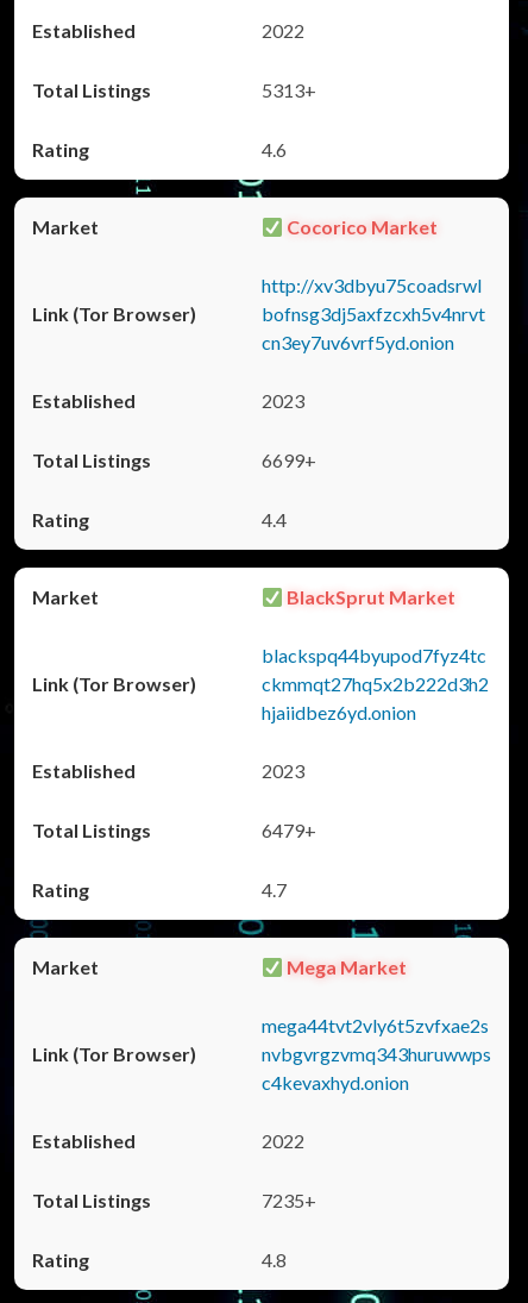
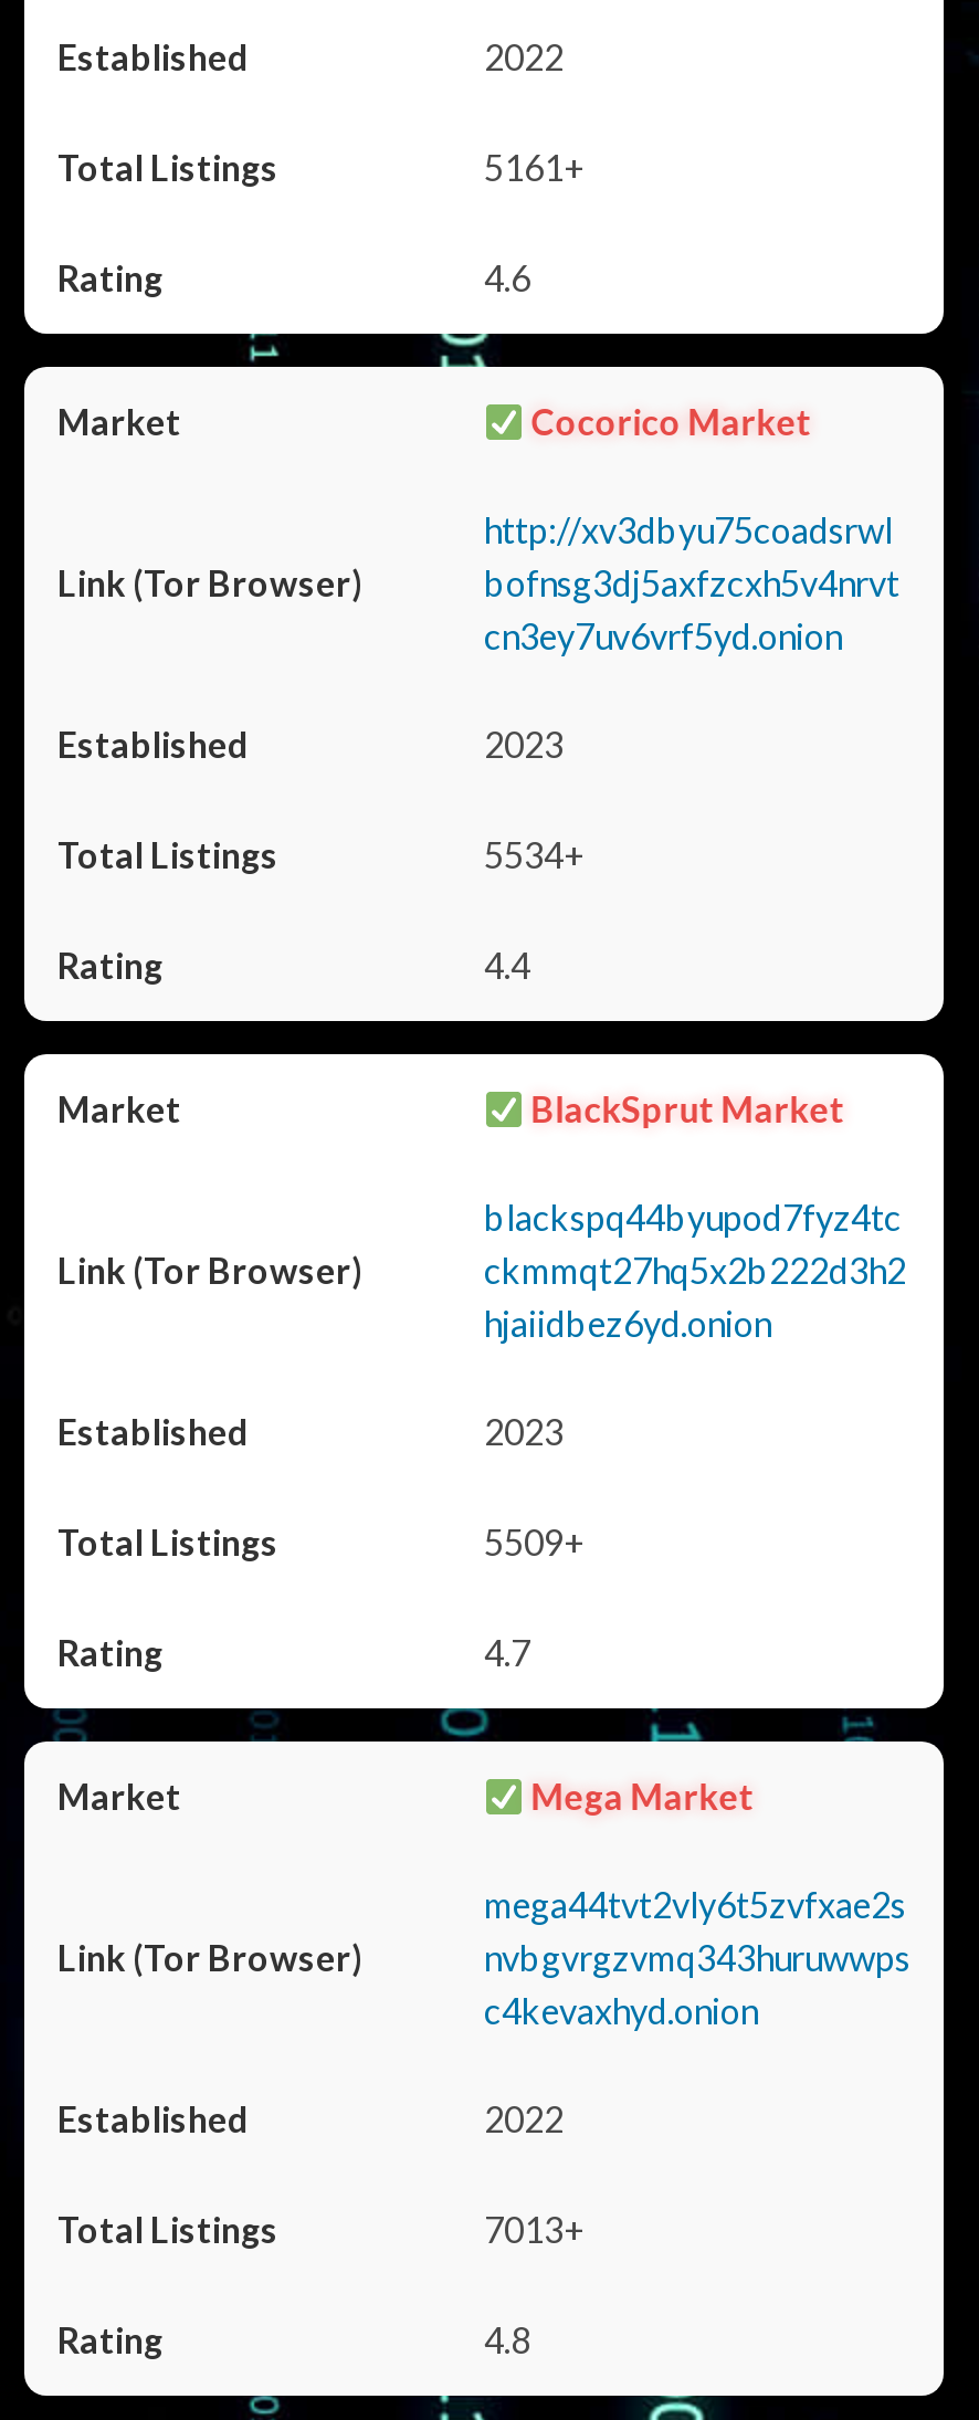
[262,79,316,101] 5313+ -> [484,146,586,188] 5161+
[262,449,316,471] 6699+ -> [484,833,586,875] 5534+
[262,819,316,841] 6479+ -> [484,1521,586,1563] 5509+
[262,1189,316,1211] 7235+ -> [484,2208,586,2250] 7013+

